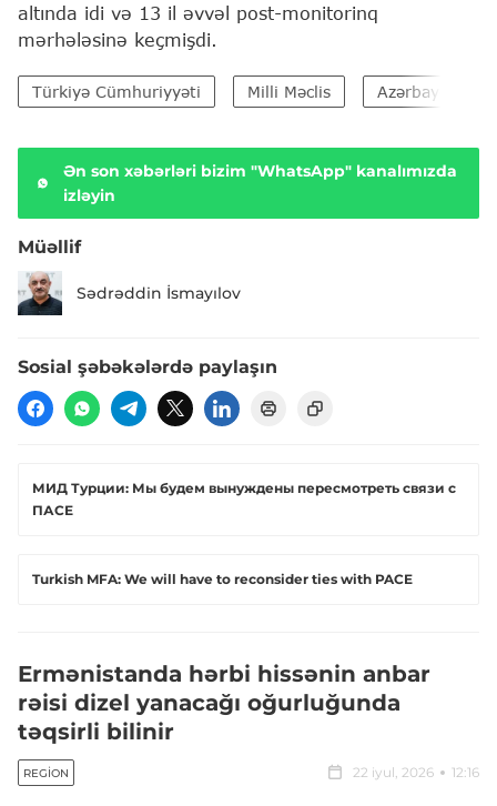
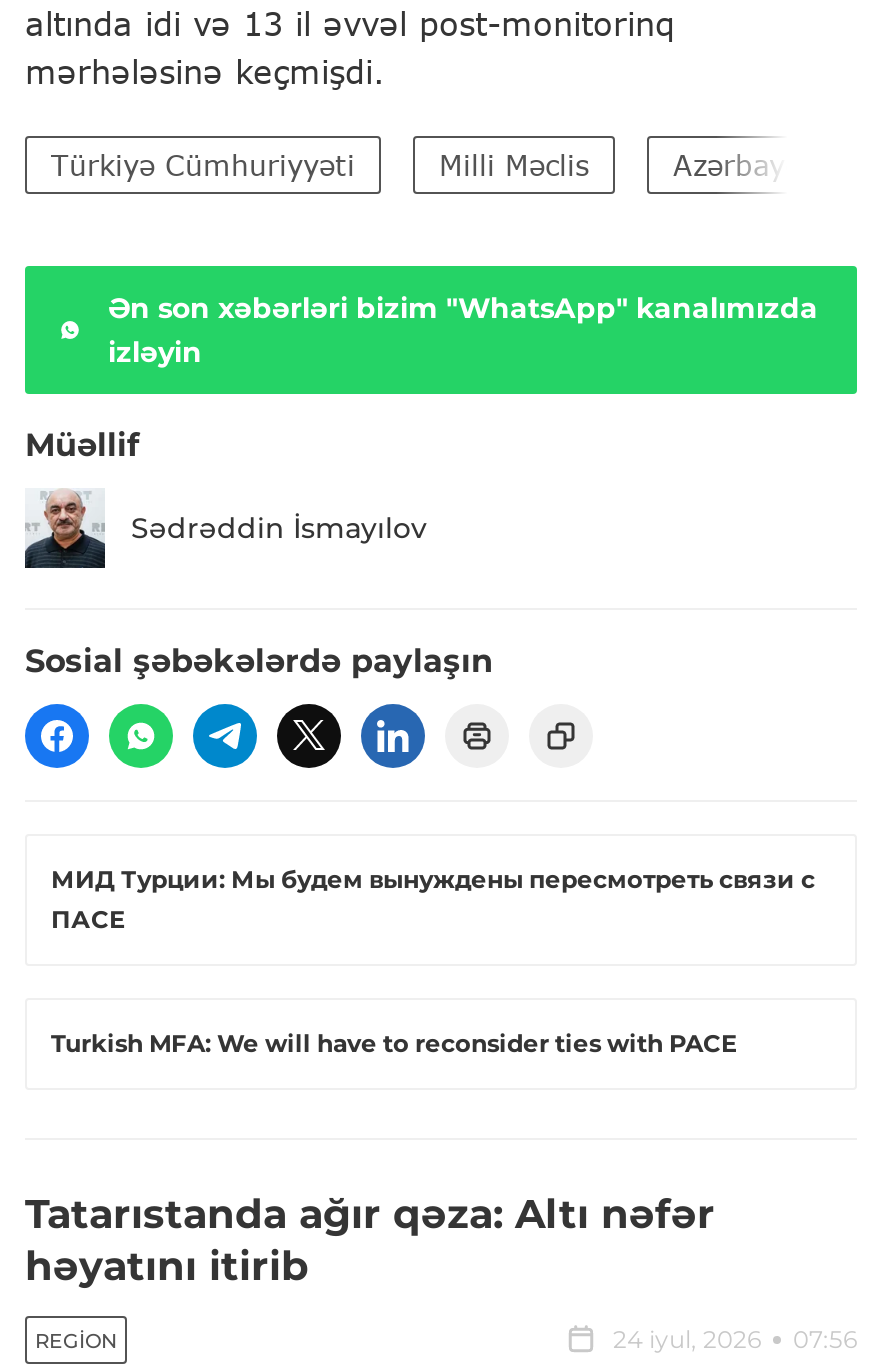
[18,661,430,745] Ermənistanda hərbi hissənin anbar | rəisi dizel yanacağı oğurluğunda | təqsirli bilinir -> [25,1191,715,1291] Tatarıstanda ağır qəza: Altı nəfər | həyatını itirib
[353,764,479,781] 22 iyul, 2026 | 12:16 -> [613,1325,857,1355] 24 iyul, 2026 | 07:56

